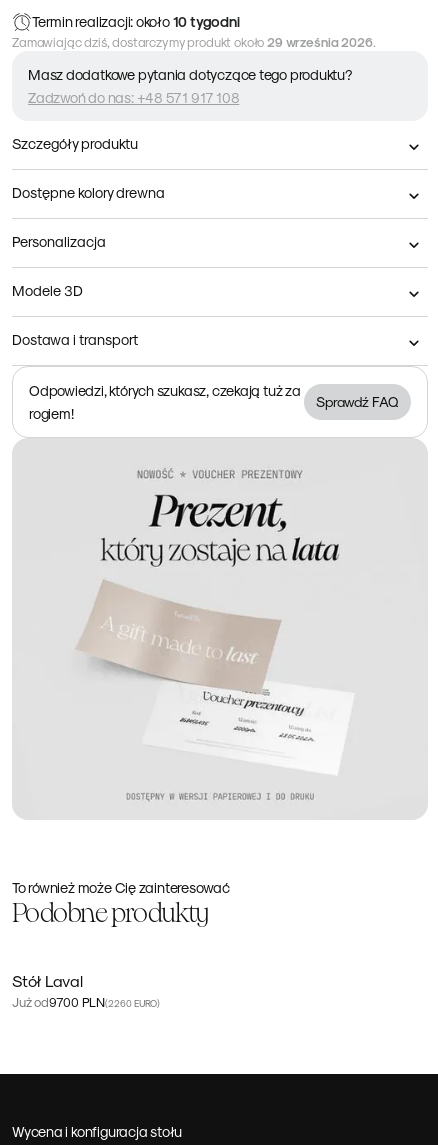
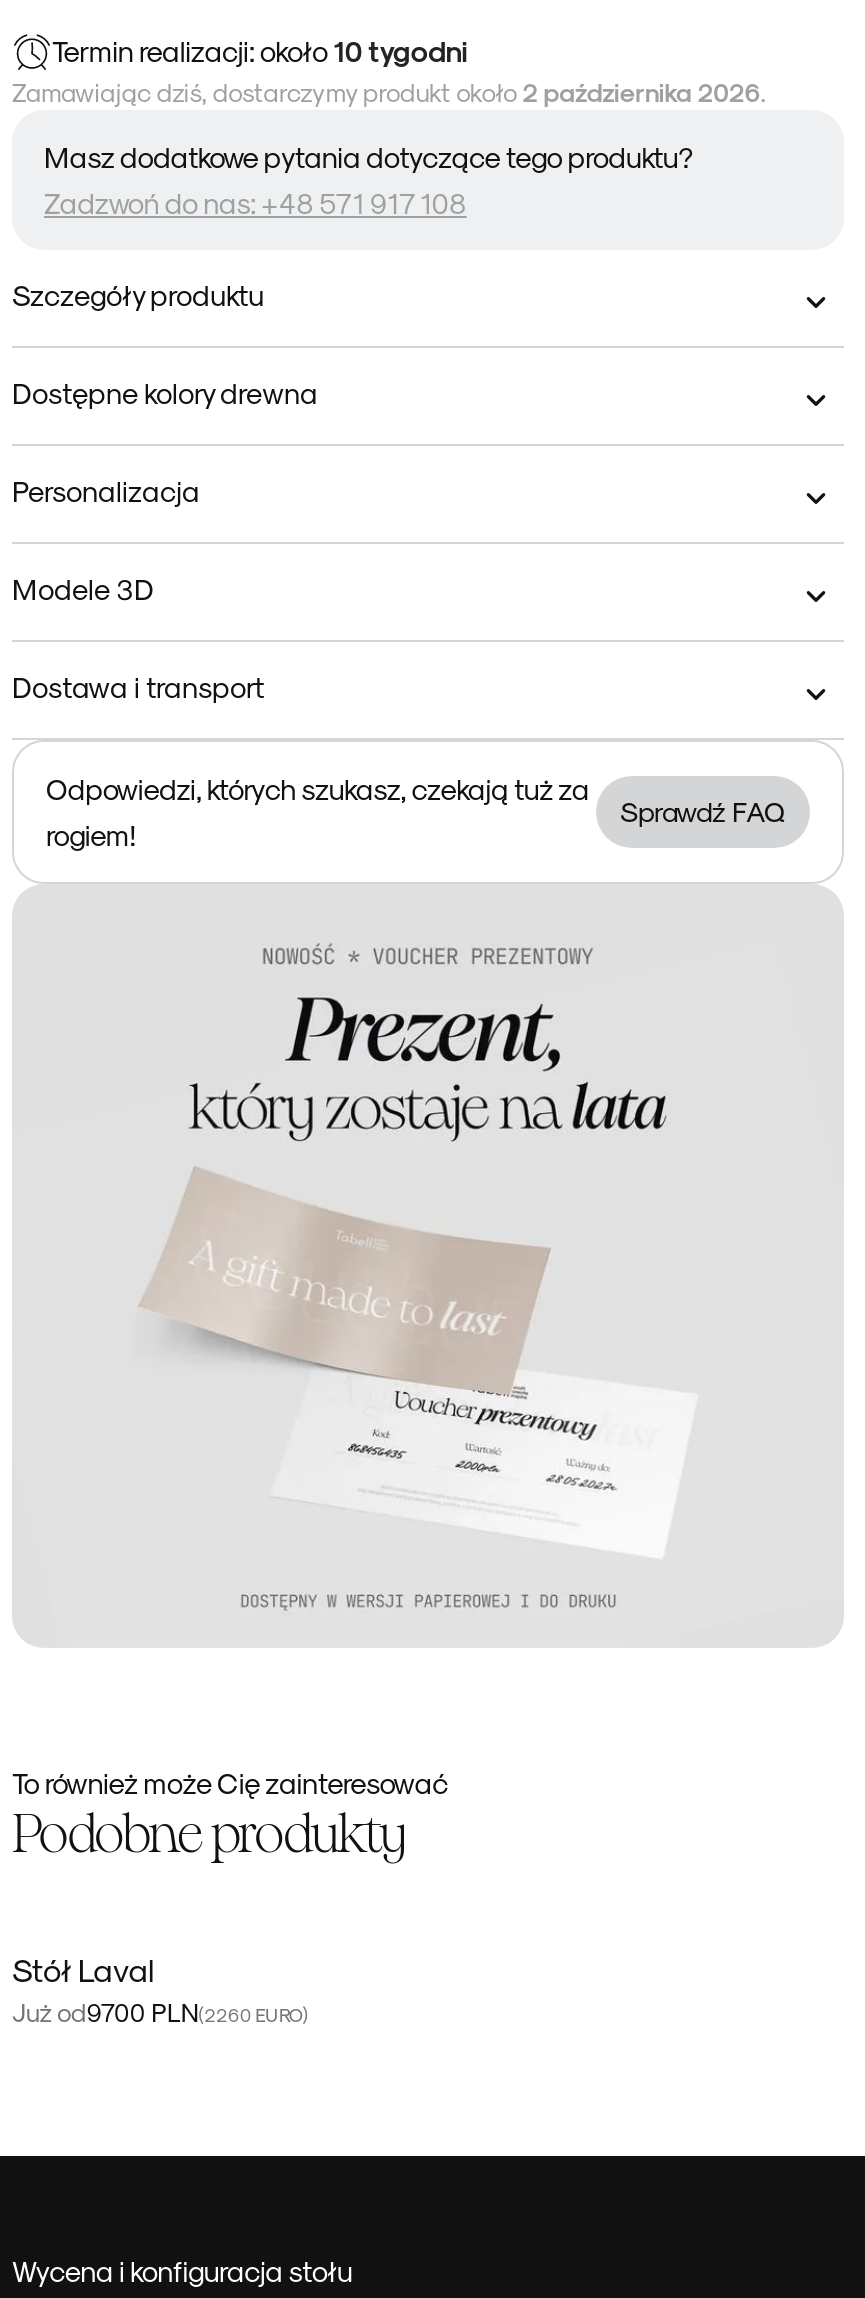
[12,34,375,49] Zamawiając dziś, dostarczymy produkt około 29 września 2026. -> [12,76,766,106] Zamawiając dziś, dostarczymy produkt około 2 października 2026.

